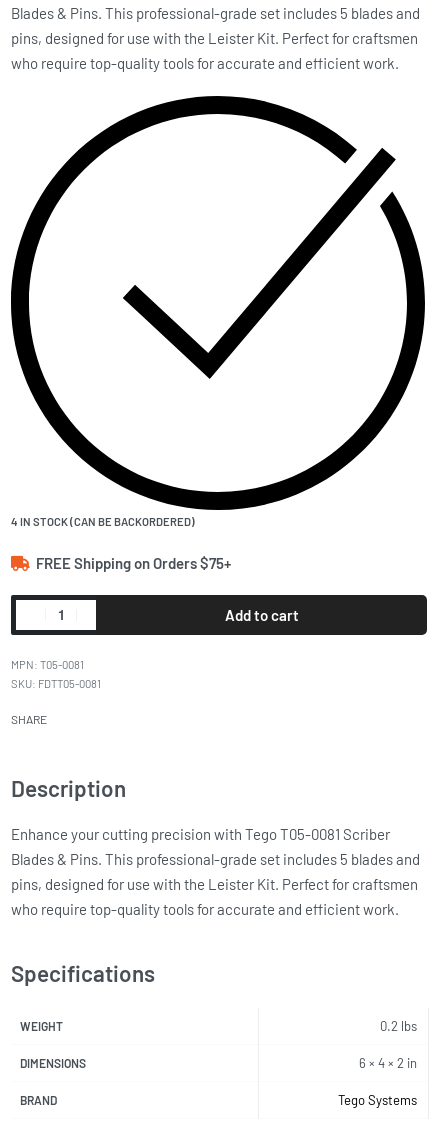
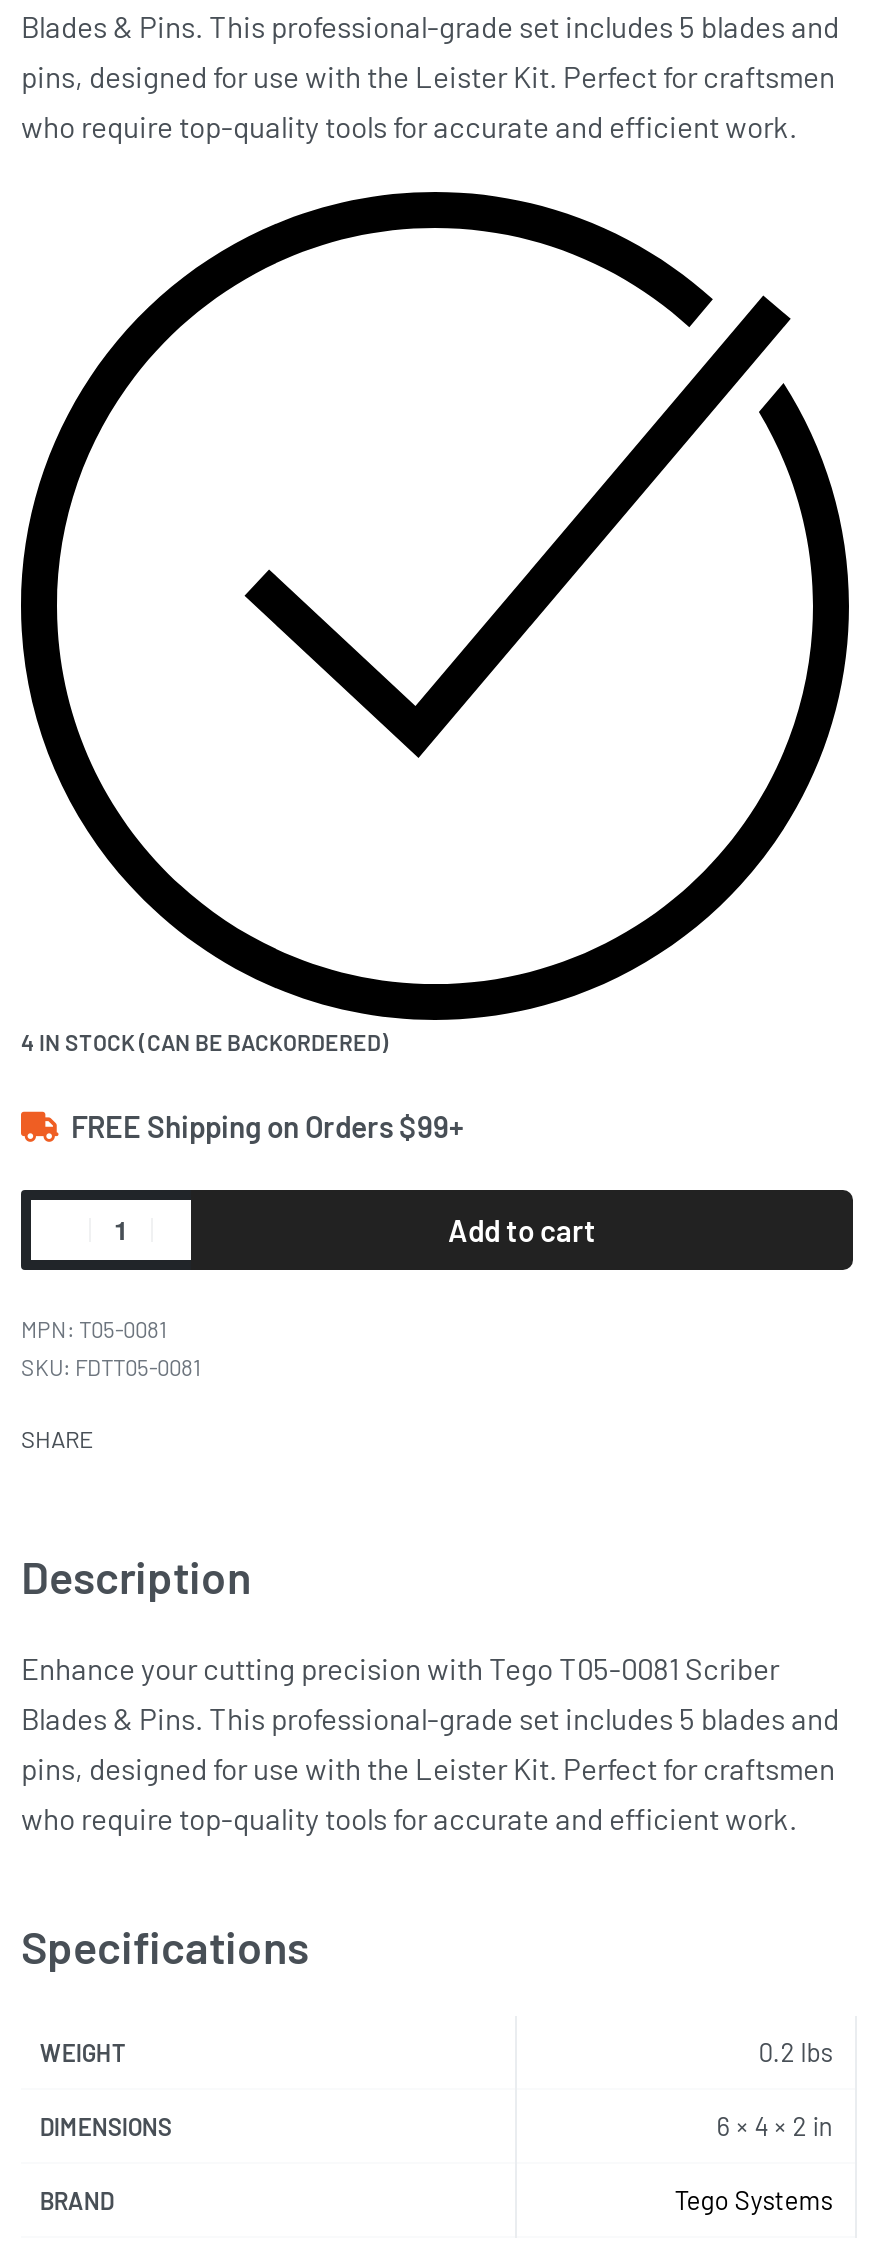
[36,554,231,572] FREE Shipping on Orders $75+ -> [71,1108,463,1144] FREE Shipping on Orders $99+

